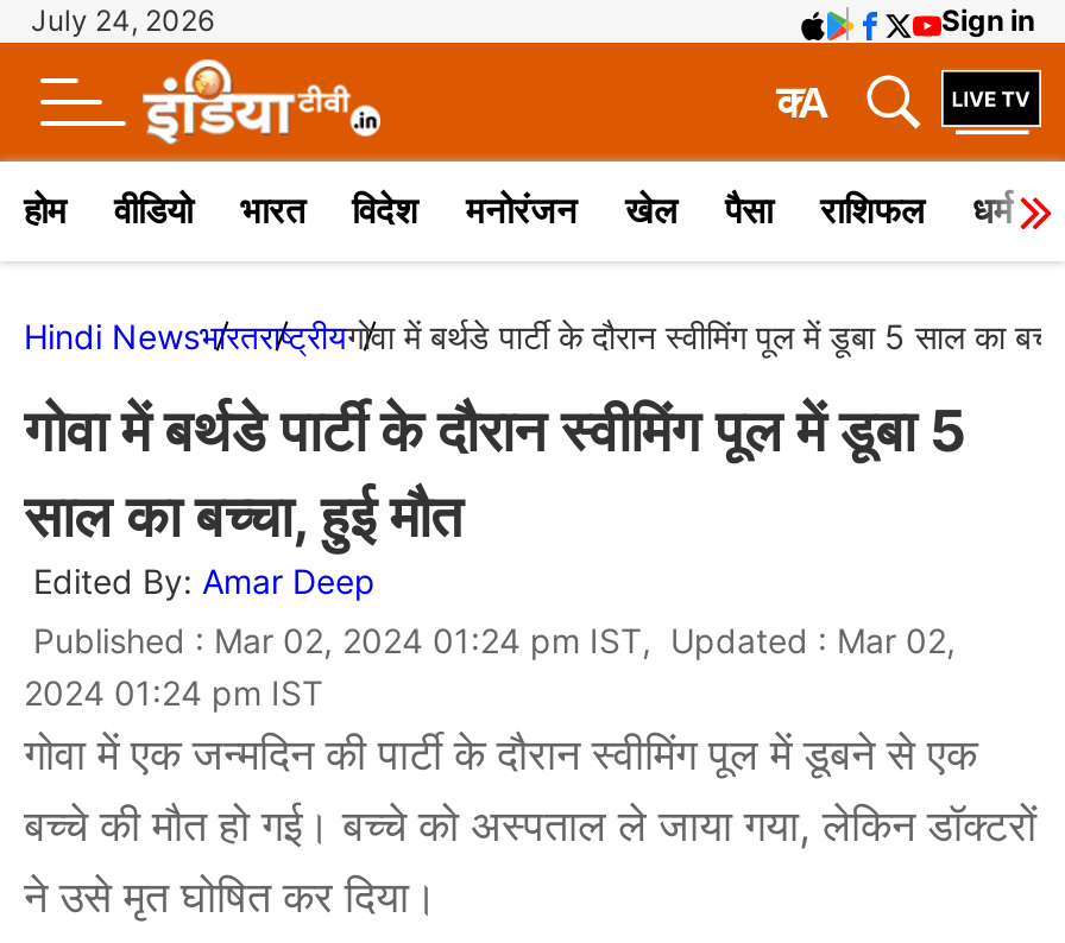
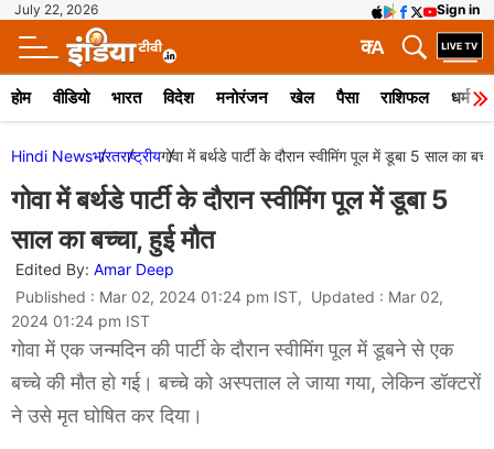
[31,2,214,38] July 24, 2026 -> [14,1,98,18] July 22, 2026

